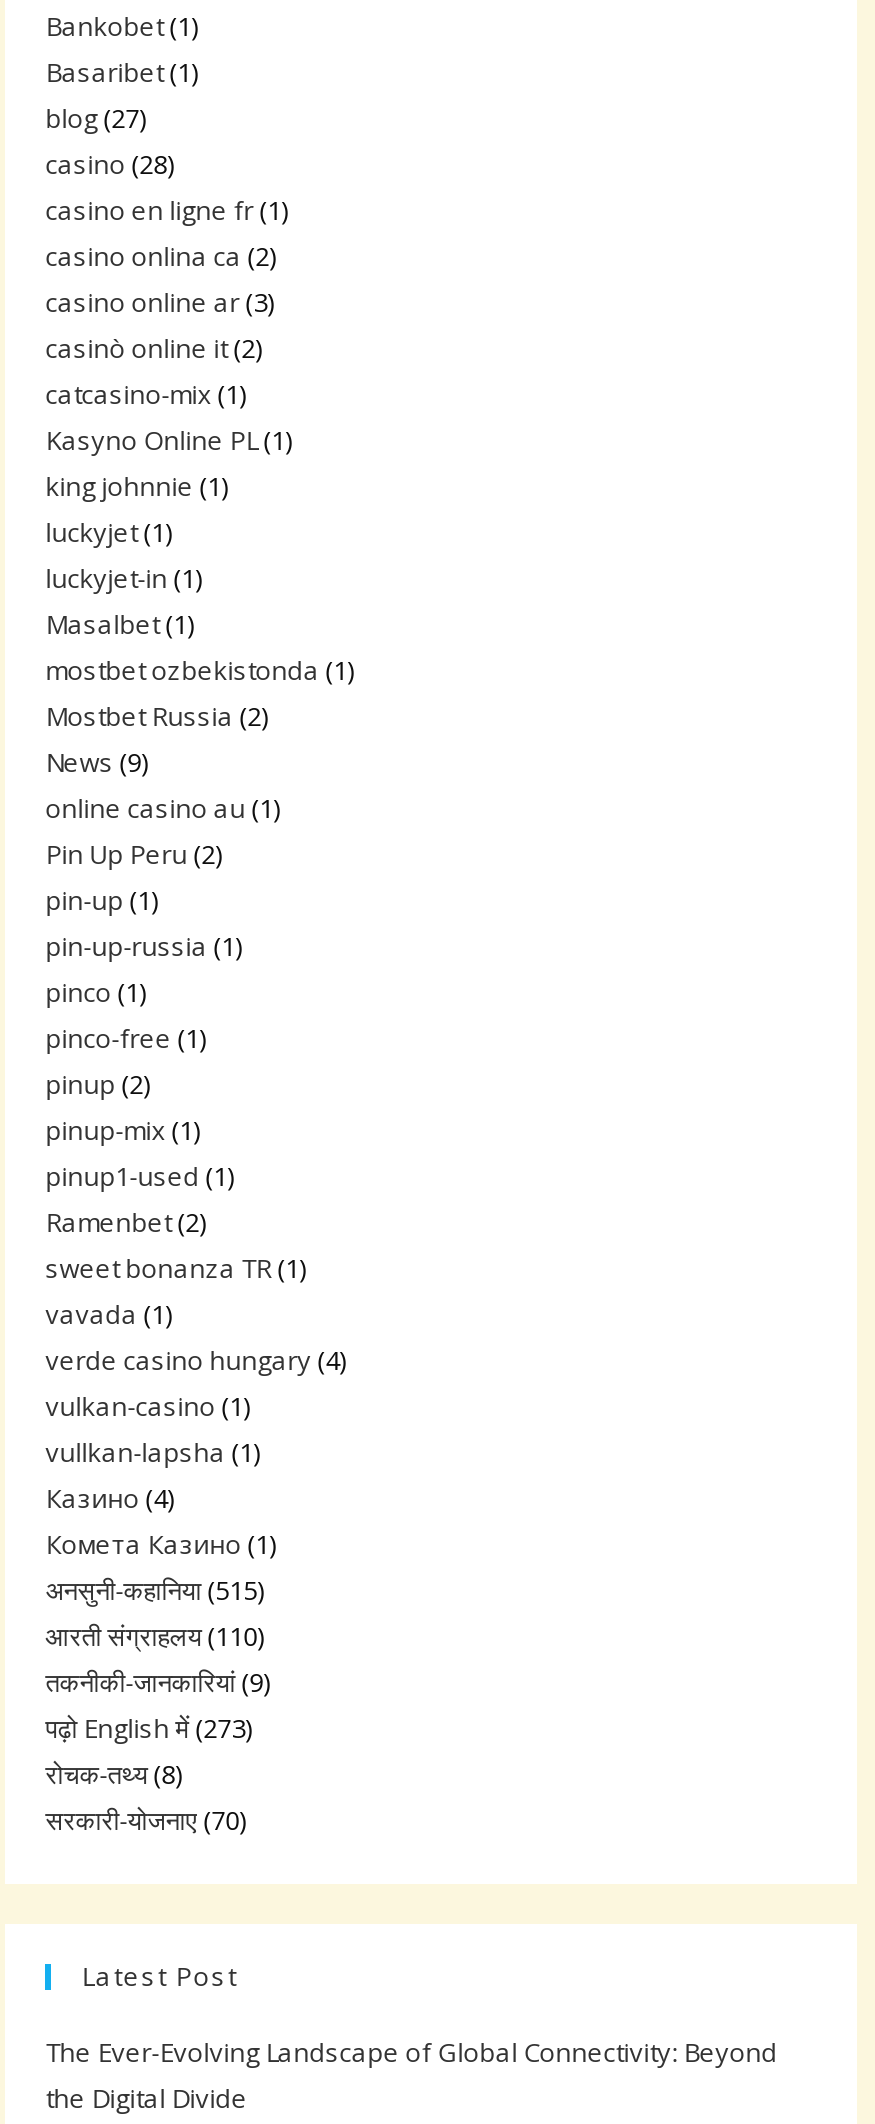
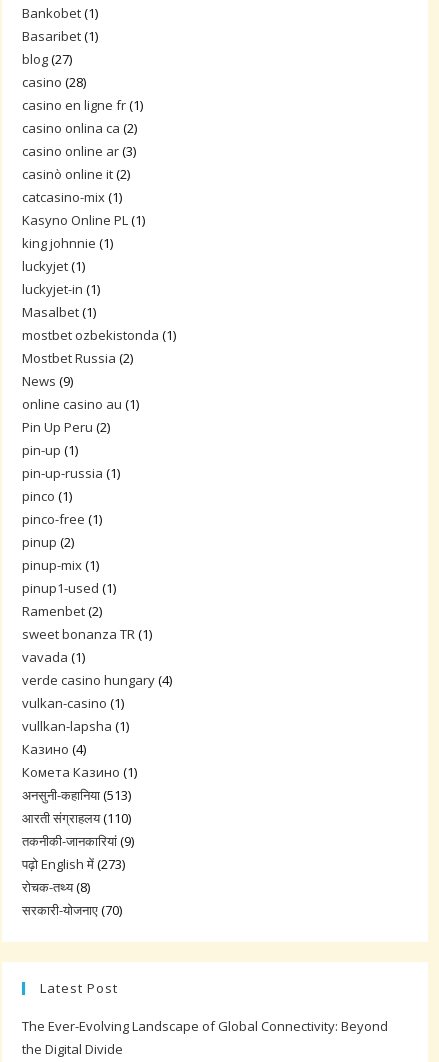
[45,1572,263,1608] अनसुनी-कहानिया (515) -> [22,786,131,804] अनसुनी-कहानिया (513)

